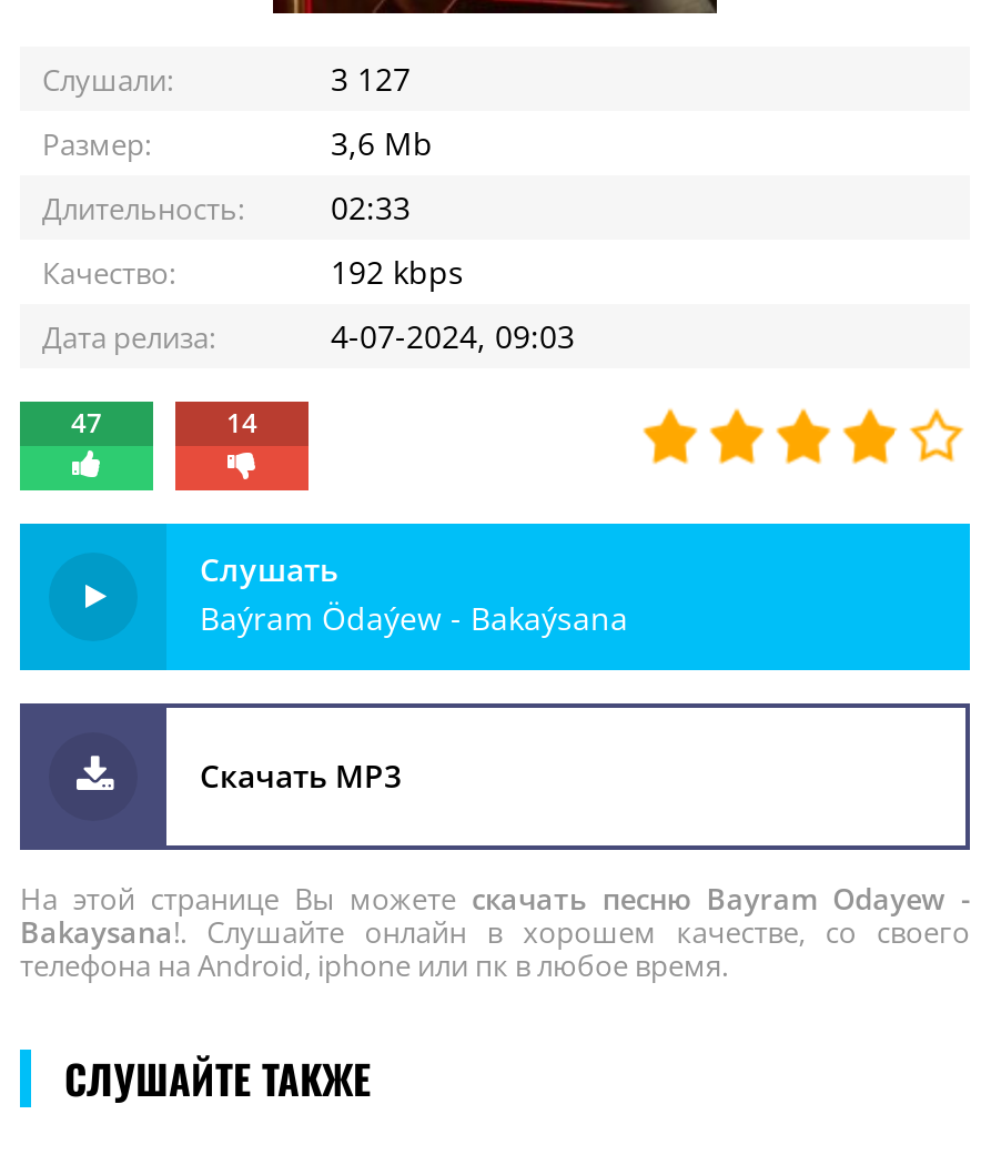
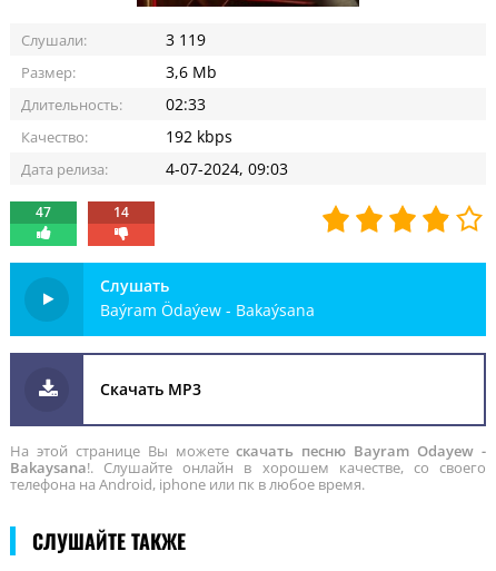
[331,58,411,100] 3 127 -> [166,29,206,50] 3 119

